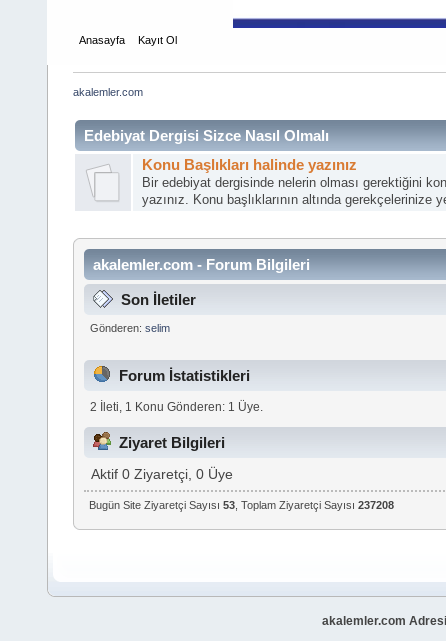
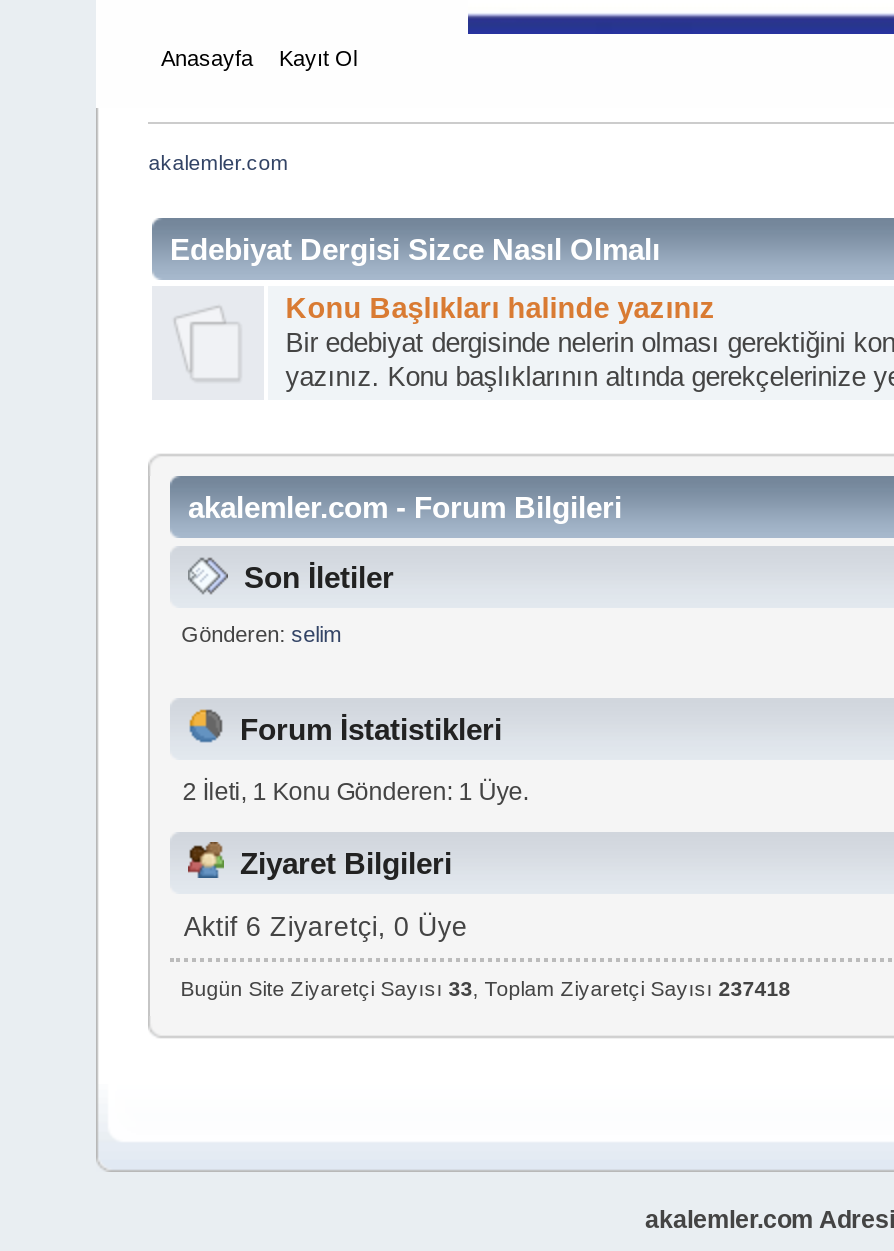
[91,467,233,482] Aktif 0 Ziyaretçi, 0 Üye -> [184,912,468,942] Aktif 6 Ziyaretçi, 0 Üye
[89,499,394,511] Bugün Site Ziyaretçi Sayısı 53, Toplam Ziyaretçi Sayısı 237208 -> [181,977,791,1001] Bugün Site Ziyaretçi Sayısı 33, Toplam Ziyaretçi Sayısı 237418

